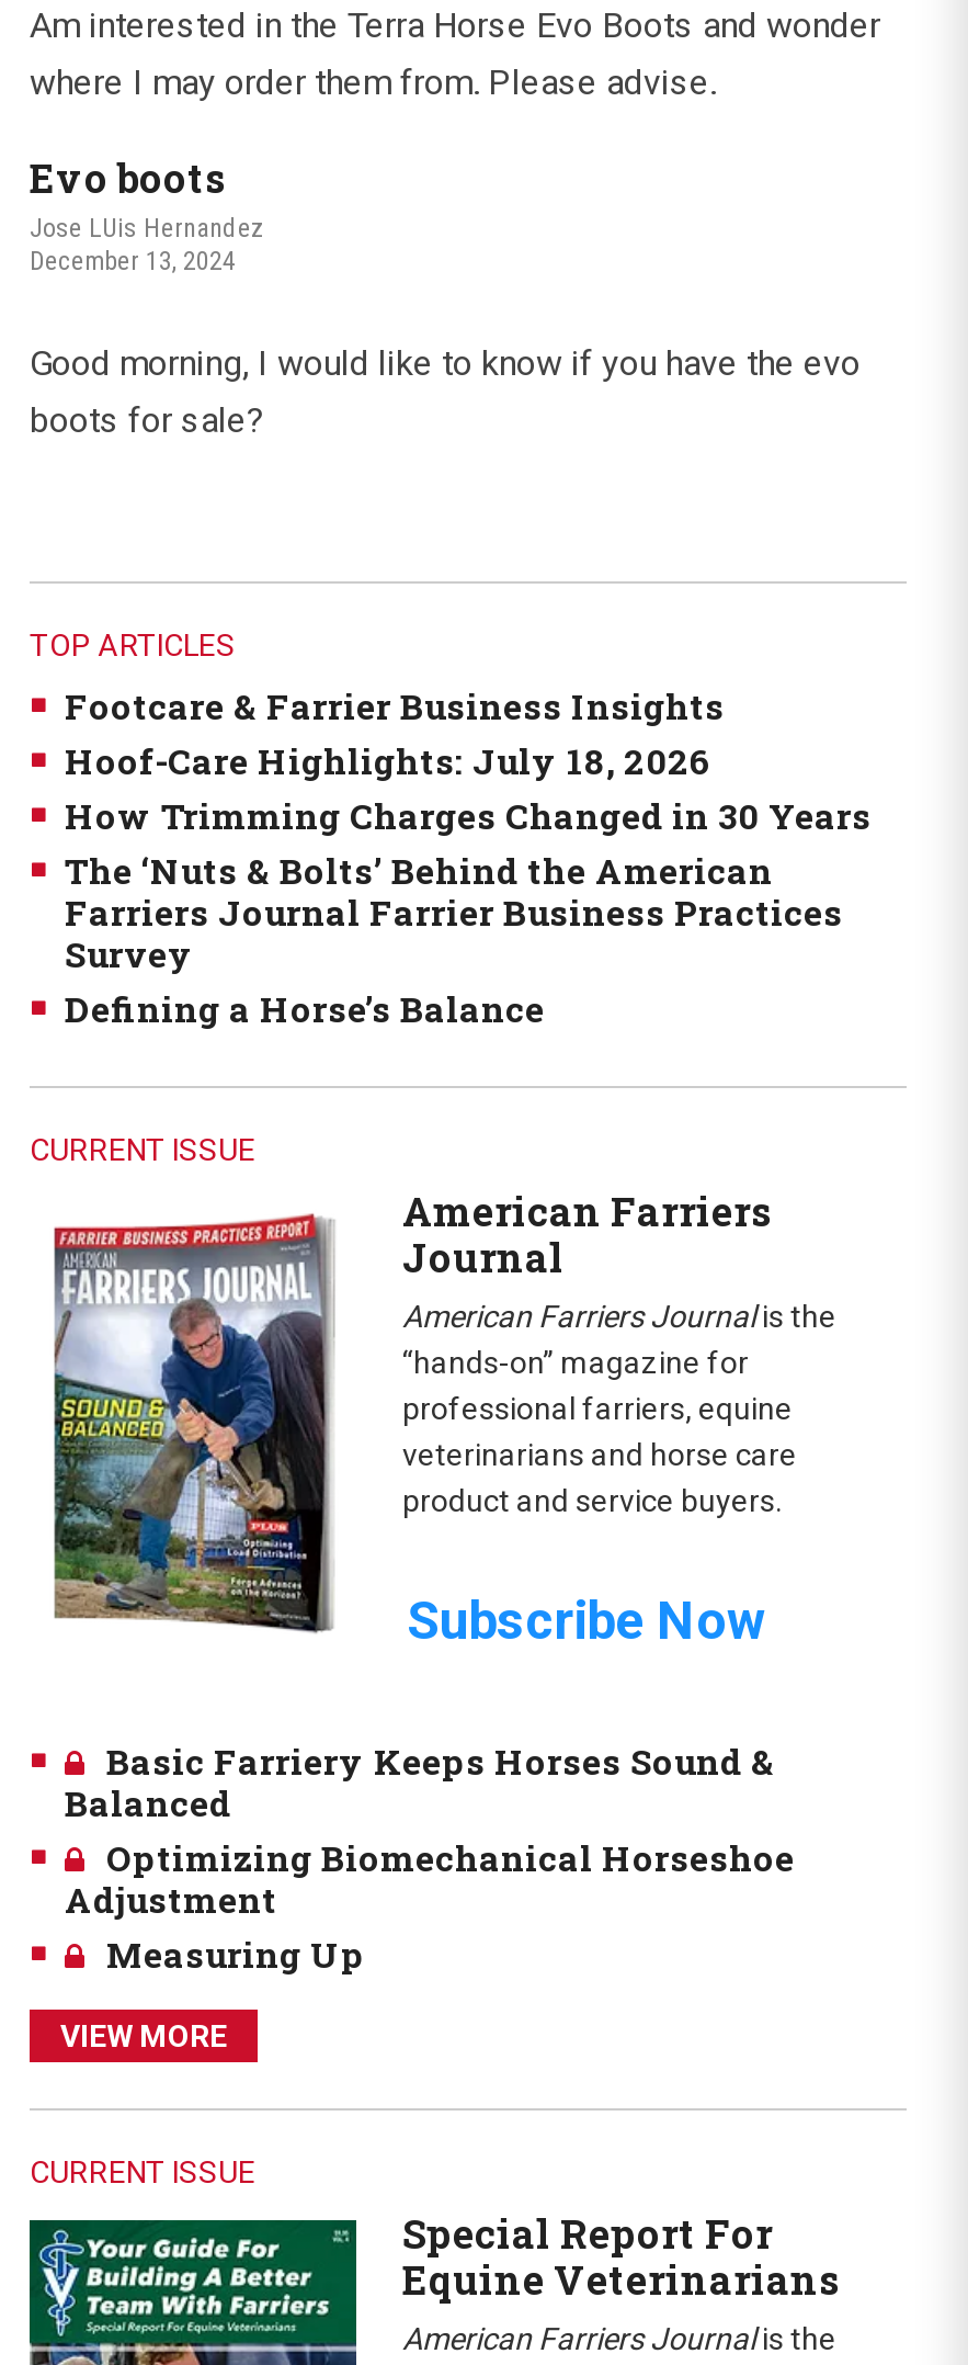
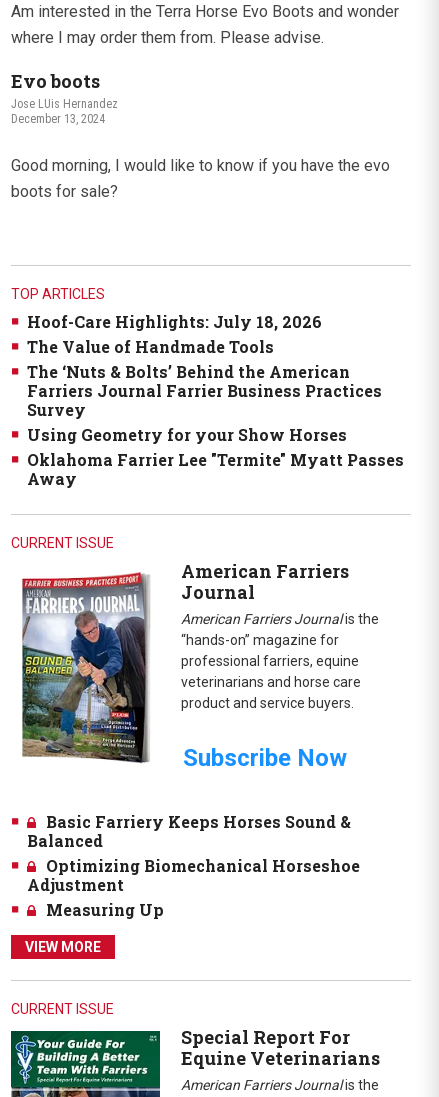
[65,682,725,728] Footcare & Farrier Business Insights -> none
moved [65,737,711,783] -> [27,311,322,332]: Hoof-Care Highlights: July 18, 2026
[65,792,872,838] How Trimming Charges Changed in 30 Years -> [27,336,274,357] The Value of Handmade Tools
moved [65,847,843,976] -> [27,361,382,420]: The ‘Nuts & Bolts’ Behind the American | Farriers Journal Farrier Business Practices | Survey
[65,985,545,1031] Defining a Horse’s Balance -> [27,424,404,489] Using Geometry for your Show Horses | Oklahoma Farrier Lee "Termite" Myatt Passes | Away

